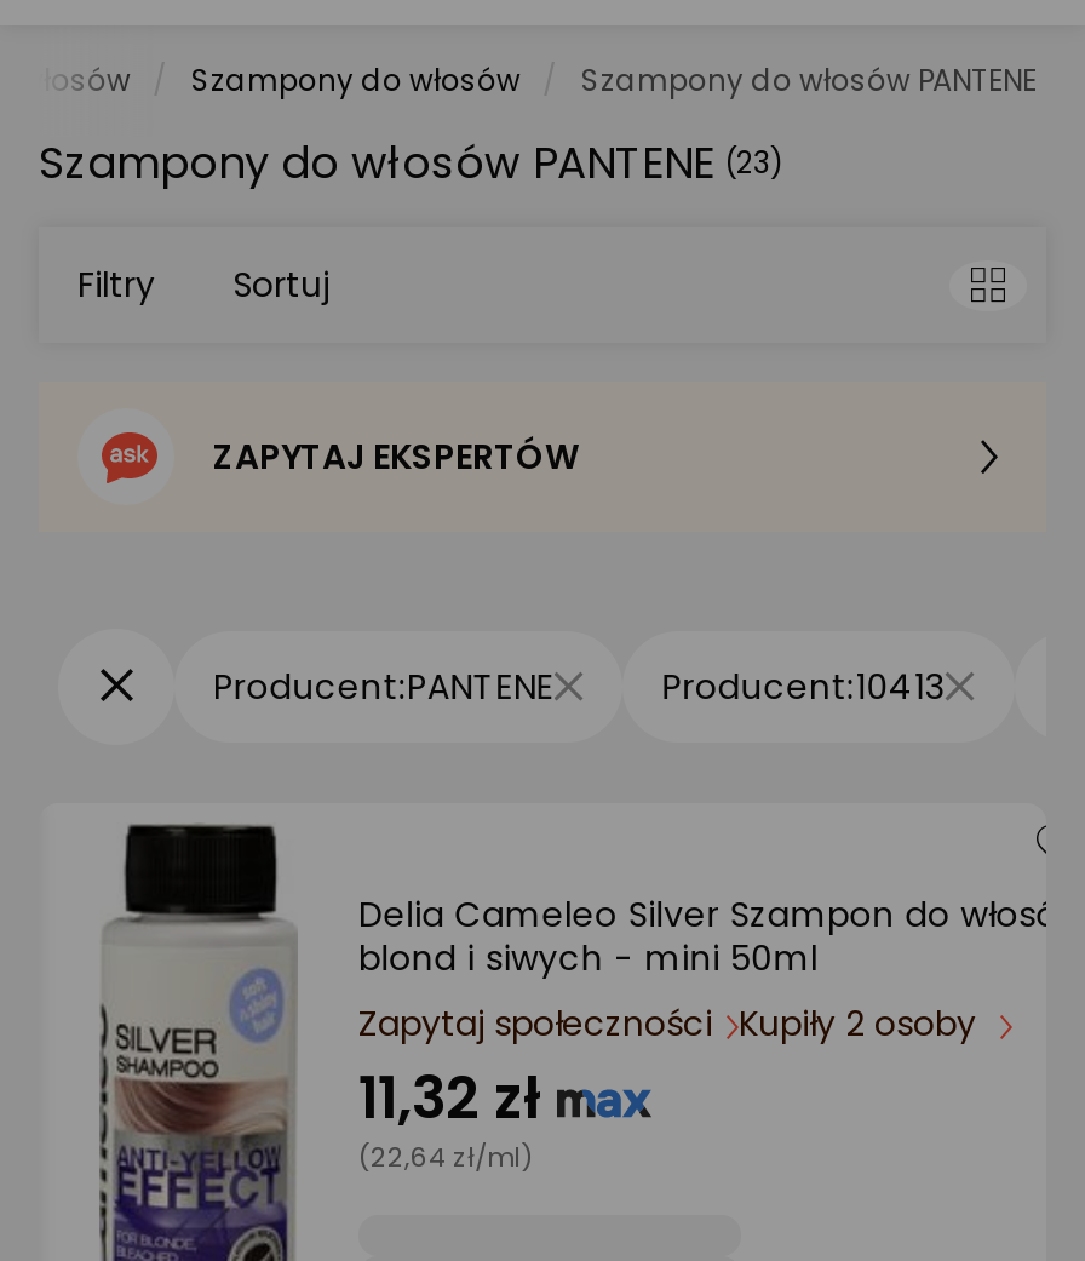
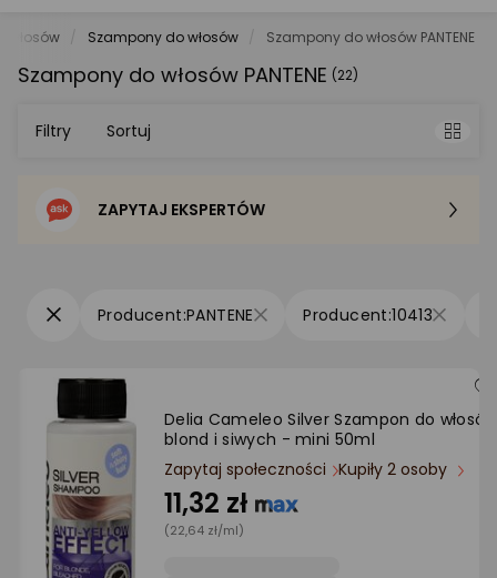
[39,132,782,193] Szampony do włosów PANTENE (23) -> [18,61,358,89] Szampony do włosów PANTENE (22)

